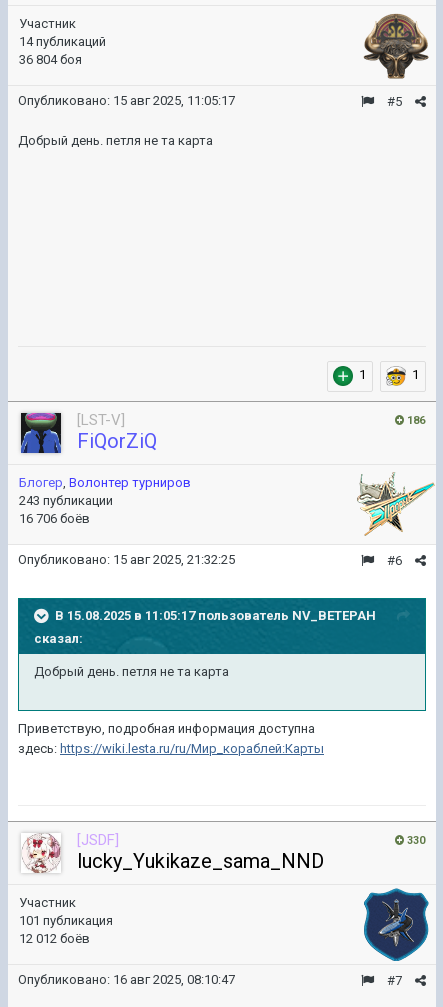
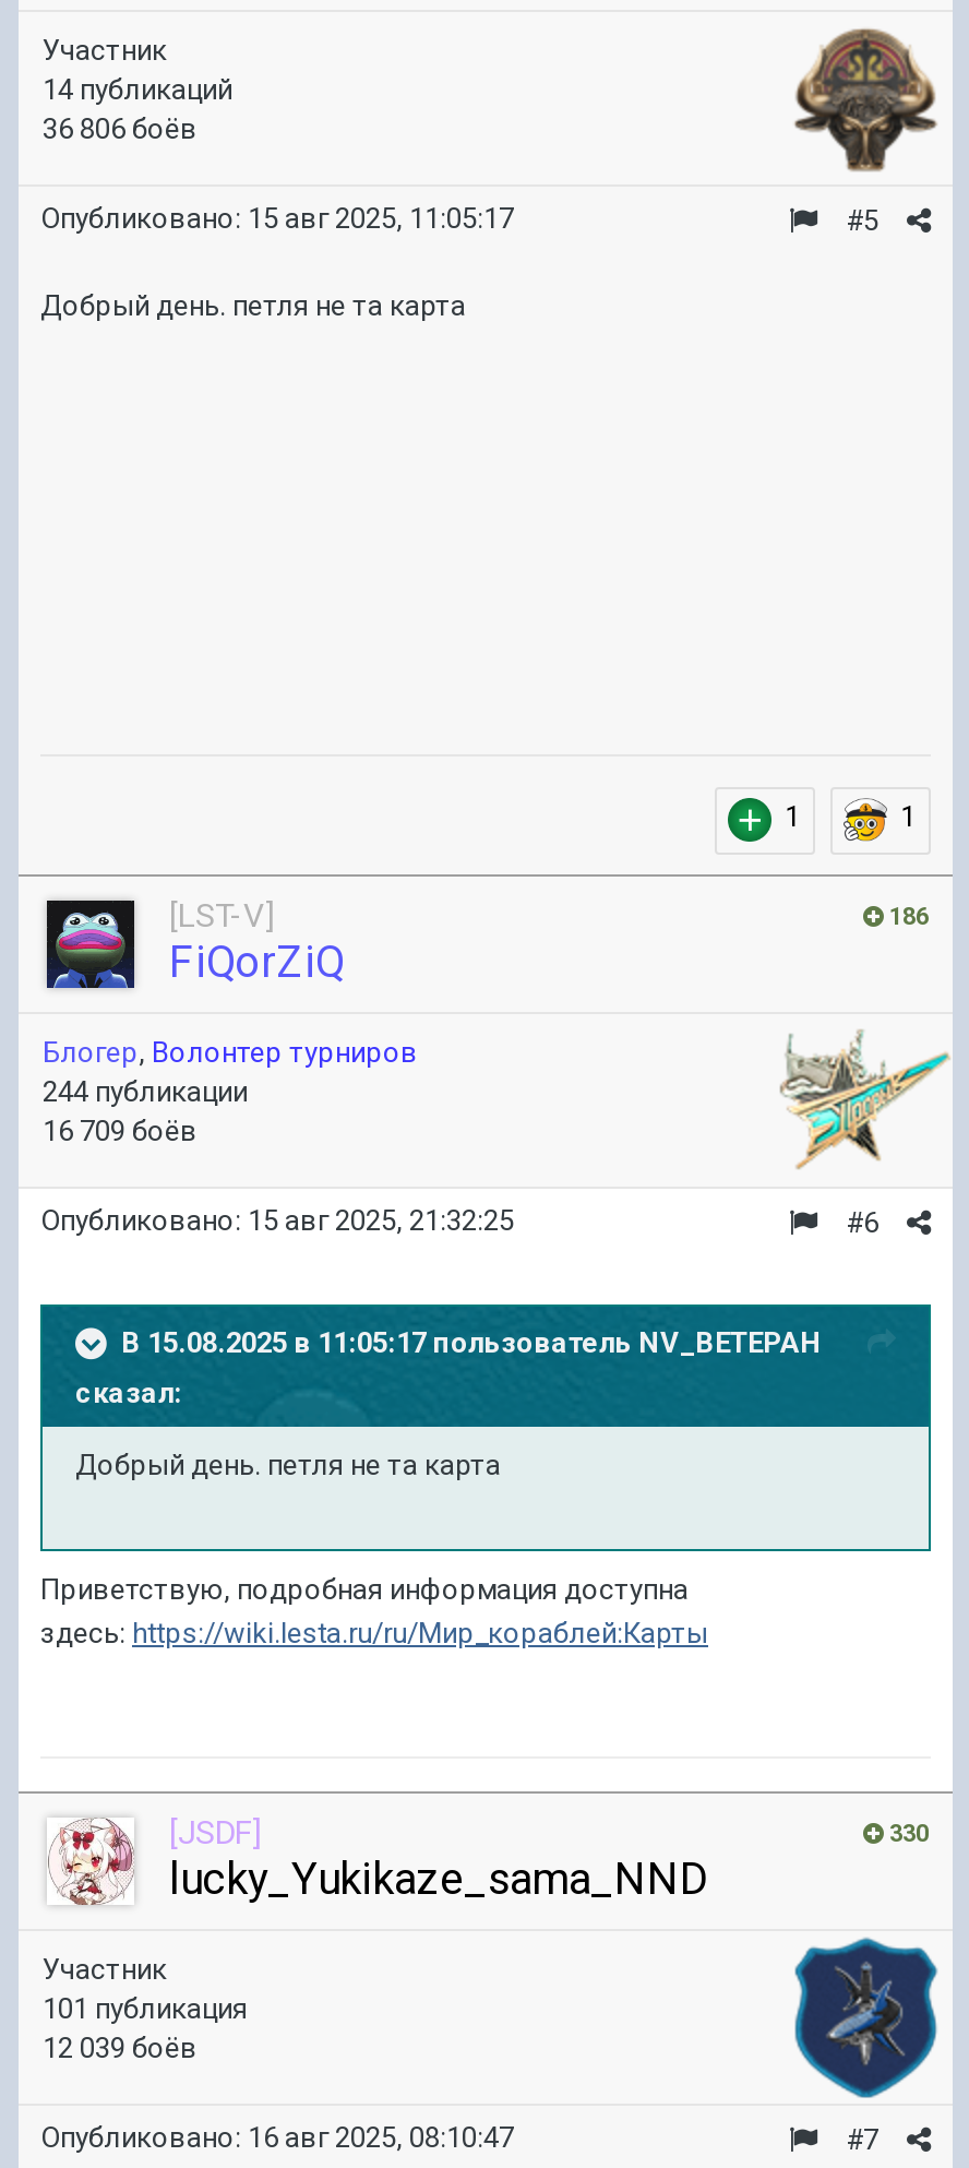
[19,52,82,67] 36 804 боя -> [43,112,198,145] 36 806 боёв
[19,412,113,508] [image] | 243 публикации -> [43,898,248,1108] [image] | 244 публикации
[19,511,90,526] 16 706 боёв -> [43,1115,198,1147] 16 709 боёв
[19,931,90,946] 12 012 боёв -> [43,2032,198,2064] 12 039 боёв

